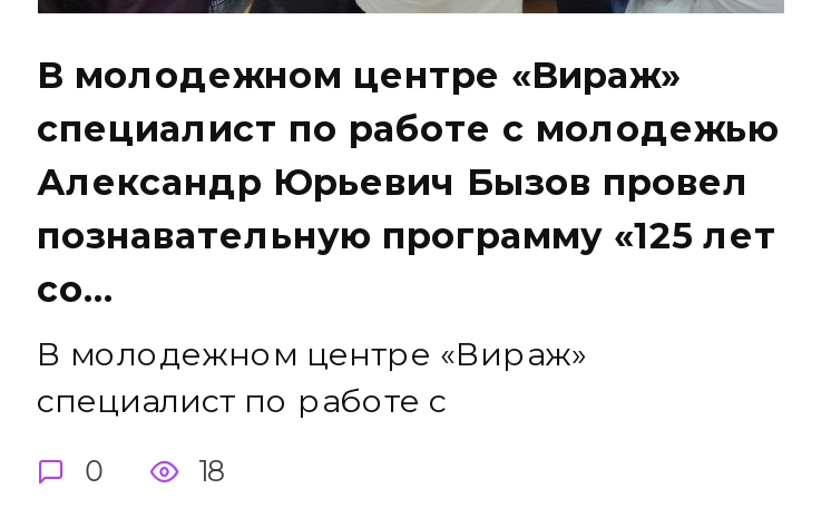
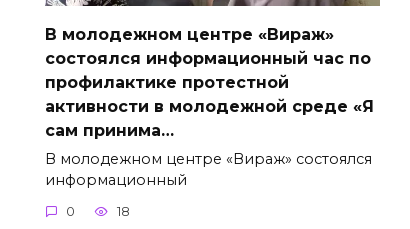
[37,108,779,310] специалист по работе с молодежью | Александр Юрьевич Бызов провел | познавательную программу «125 лет | со… -> [44,48,373,139] состоялся информационный час по | профилактике протестной | активности в молодежной среде «Я | сам принима…
[37,334,587,420] В молодежном центре «Вираж» | специалист по работе с -> [44,150,371,189] В молодежном центре «Вираж» состоялся | информационный

